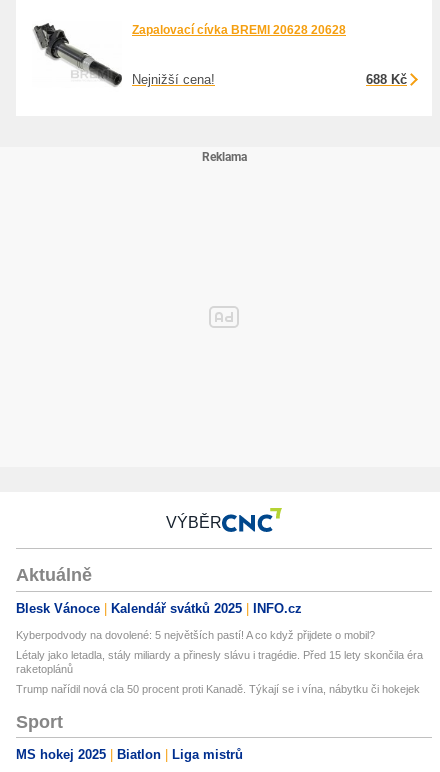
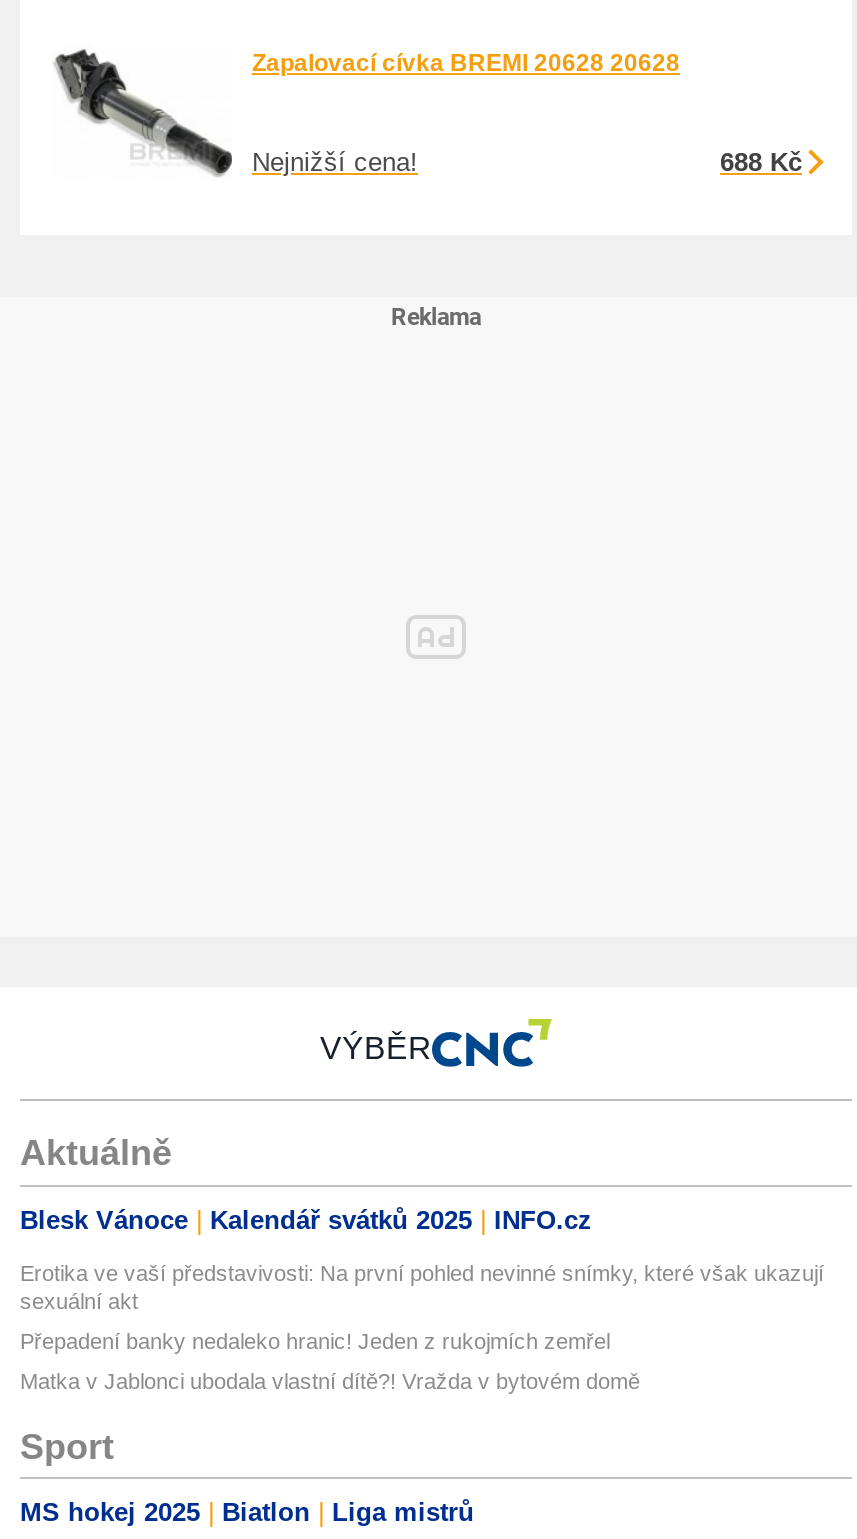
[16,629,375,641] Kyberpodvody na dovolené: 5 největších pastí! A co když přijdete o mobil? -> [20,1261,824,1313] Erotika ve vaší představivosti: Na první pohled nevinné snímky, které však ukazují | sexuální akt
[16,649,423,675] Létaly jako letadla, stály miliardy a přinesly slávu i tragédie. Před 15 lety skončila éra | raketoplánů -> [20,1329,610,1353] Přepadení banky nedaleko hranic! Jeden z rukojmích zemřel
[16,683,420,695] Trump nařídil nová cla 50 procent proti Kanadě. Týkají se i vína, nábytku či hokejek -> [20,1369,640,1393] Matka v Jablonci ubodala vlastní dítě?! Vražda v bytovém domě

